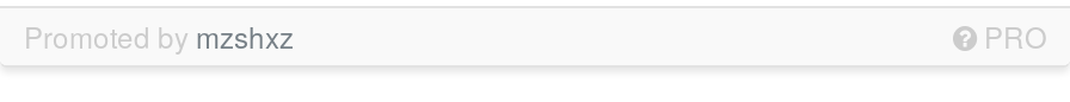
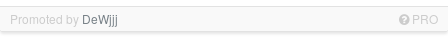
[24,15,294,56] Promoted by mzshxz -> [10,10,118,27] Promoted by DeWjjj

